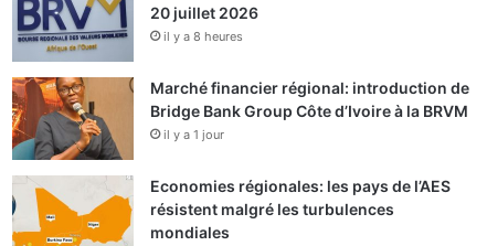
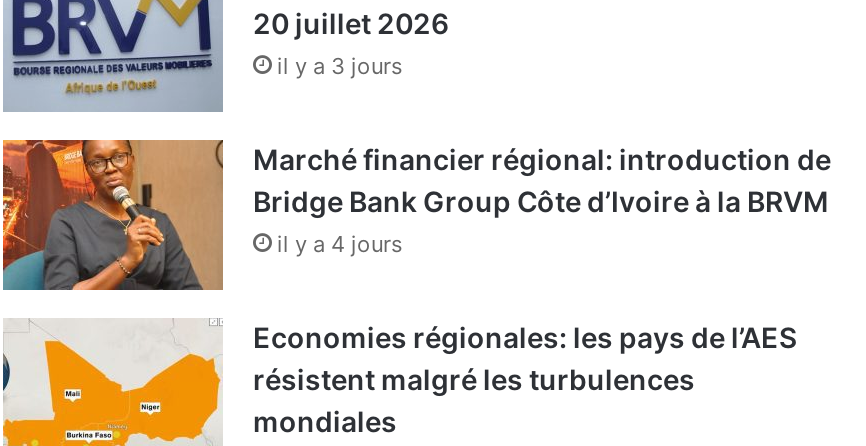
[163,29,243,44] il y a 8 heures -> [277,52,403,80] il y a 3 jours
[163,127,224,143] il y a 1 jour -> [277,230,403,258] il y a 4 jours

